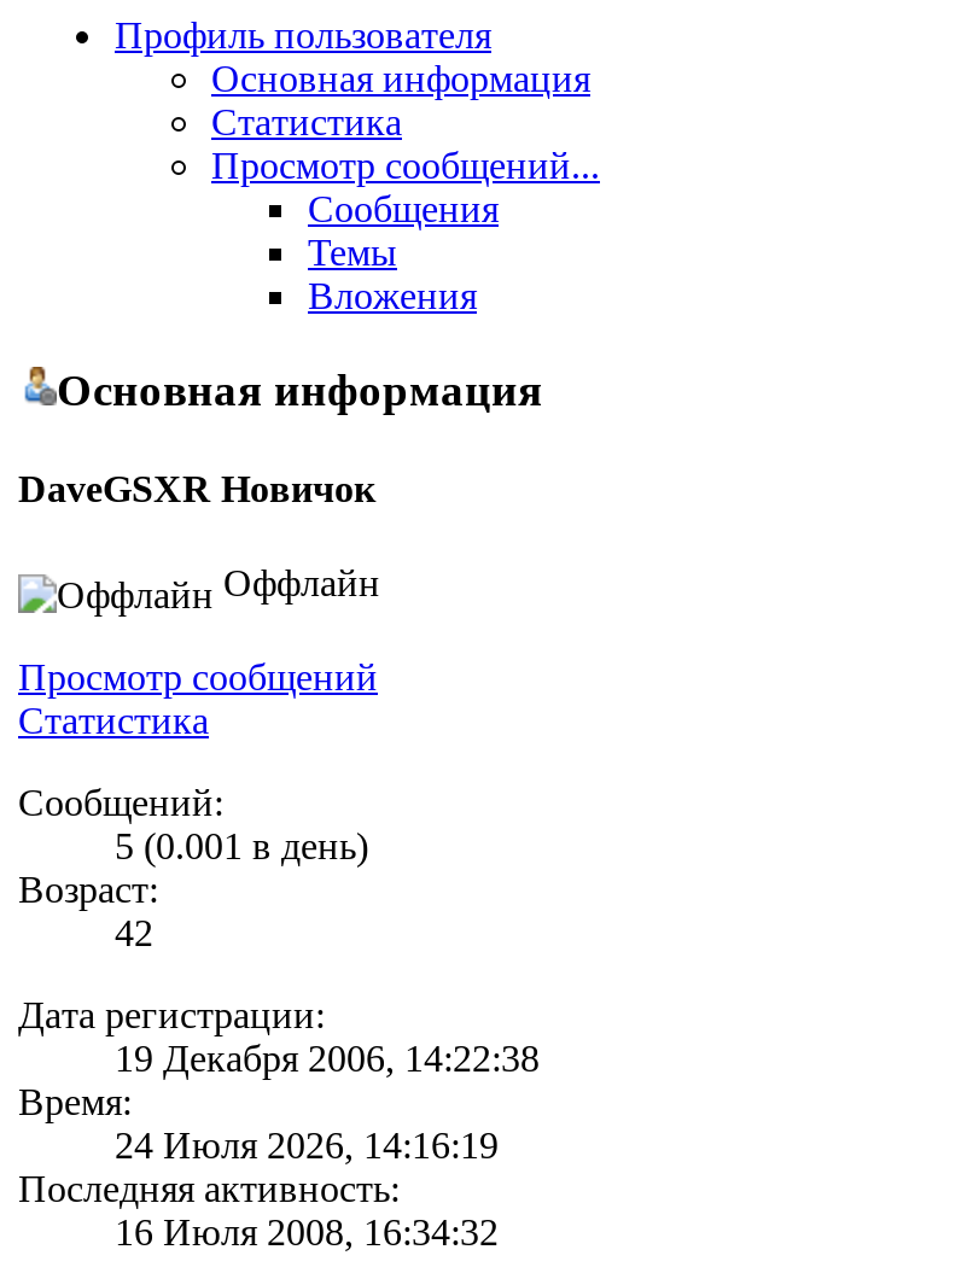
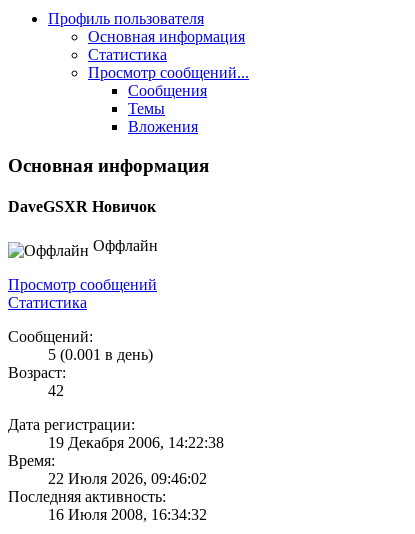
[115,1125,499,1166] 24 Июля 2026, 14:16:19 -> [48,470,207,487] 22 Июля 2026, 09:46:02

